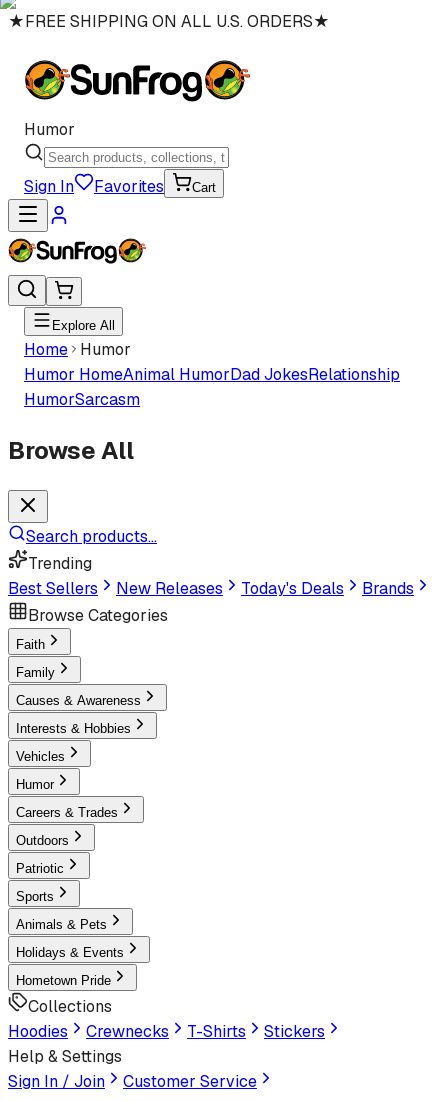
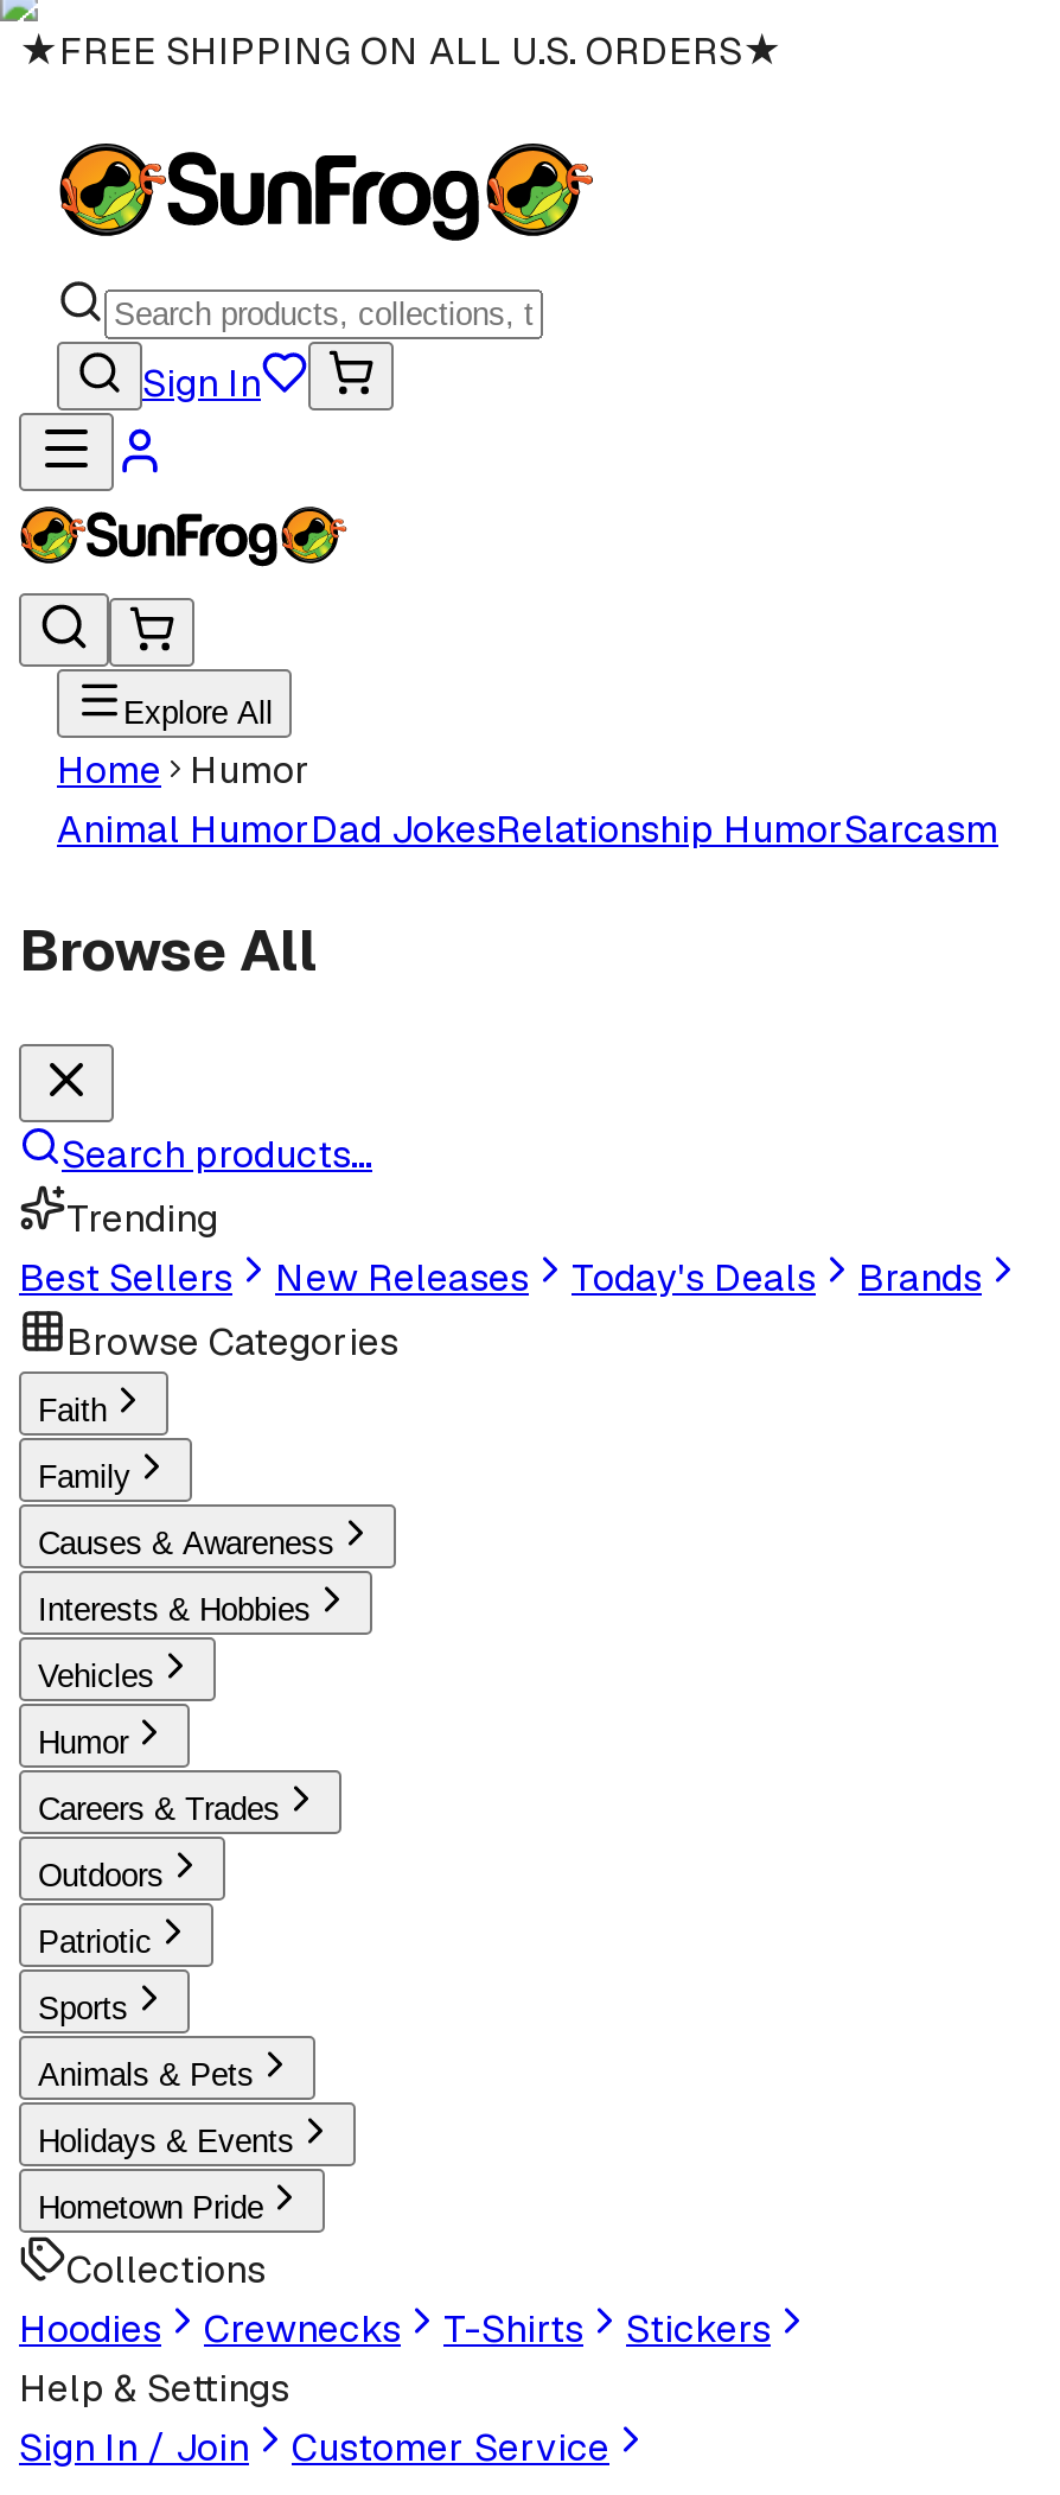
[24,119,75,140] Humor -> none
[94,176,216,197] Favorites | Cart -> none
[24,364,400,410] Humor HomeAnimal HumorDad JokesRelationship | HumorSarcasm -> [57,804,998,854] Animal HumorDad JokesRelationship HumorSarcasm

